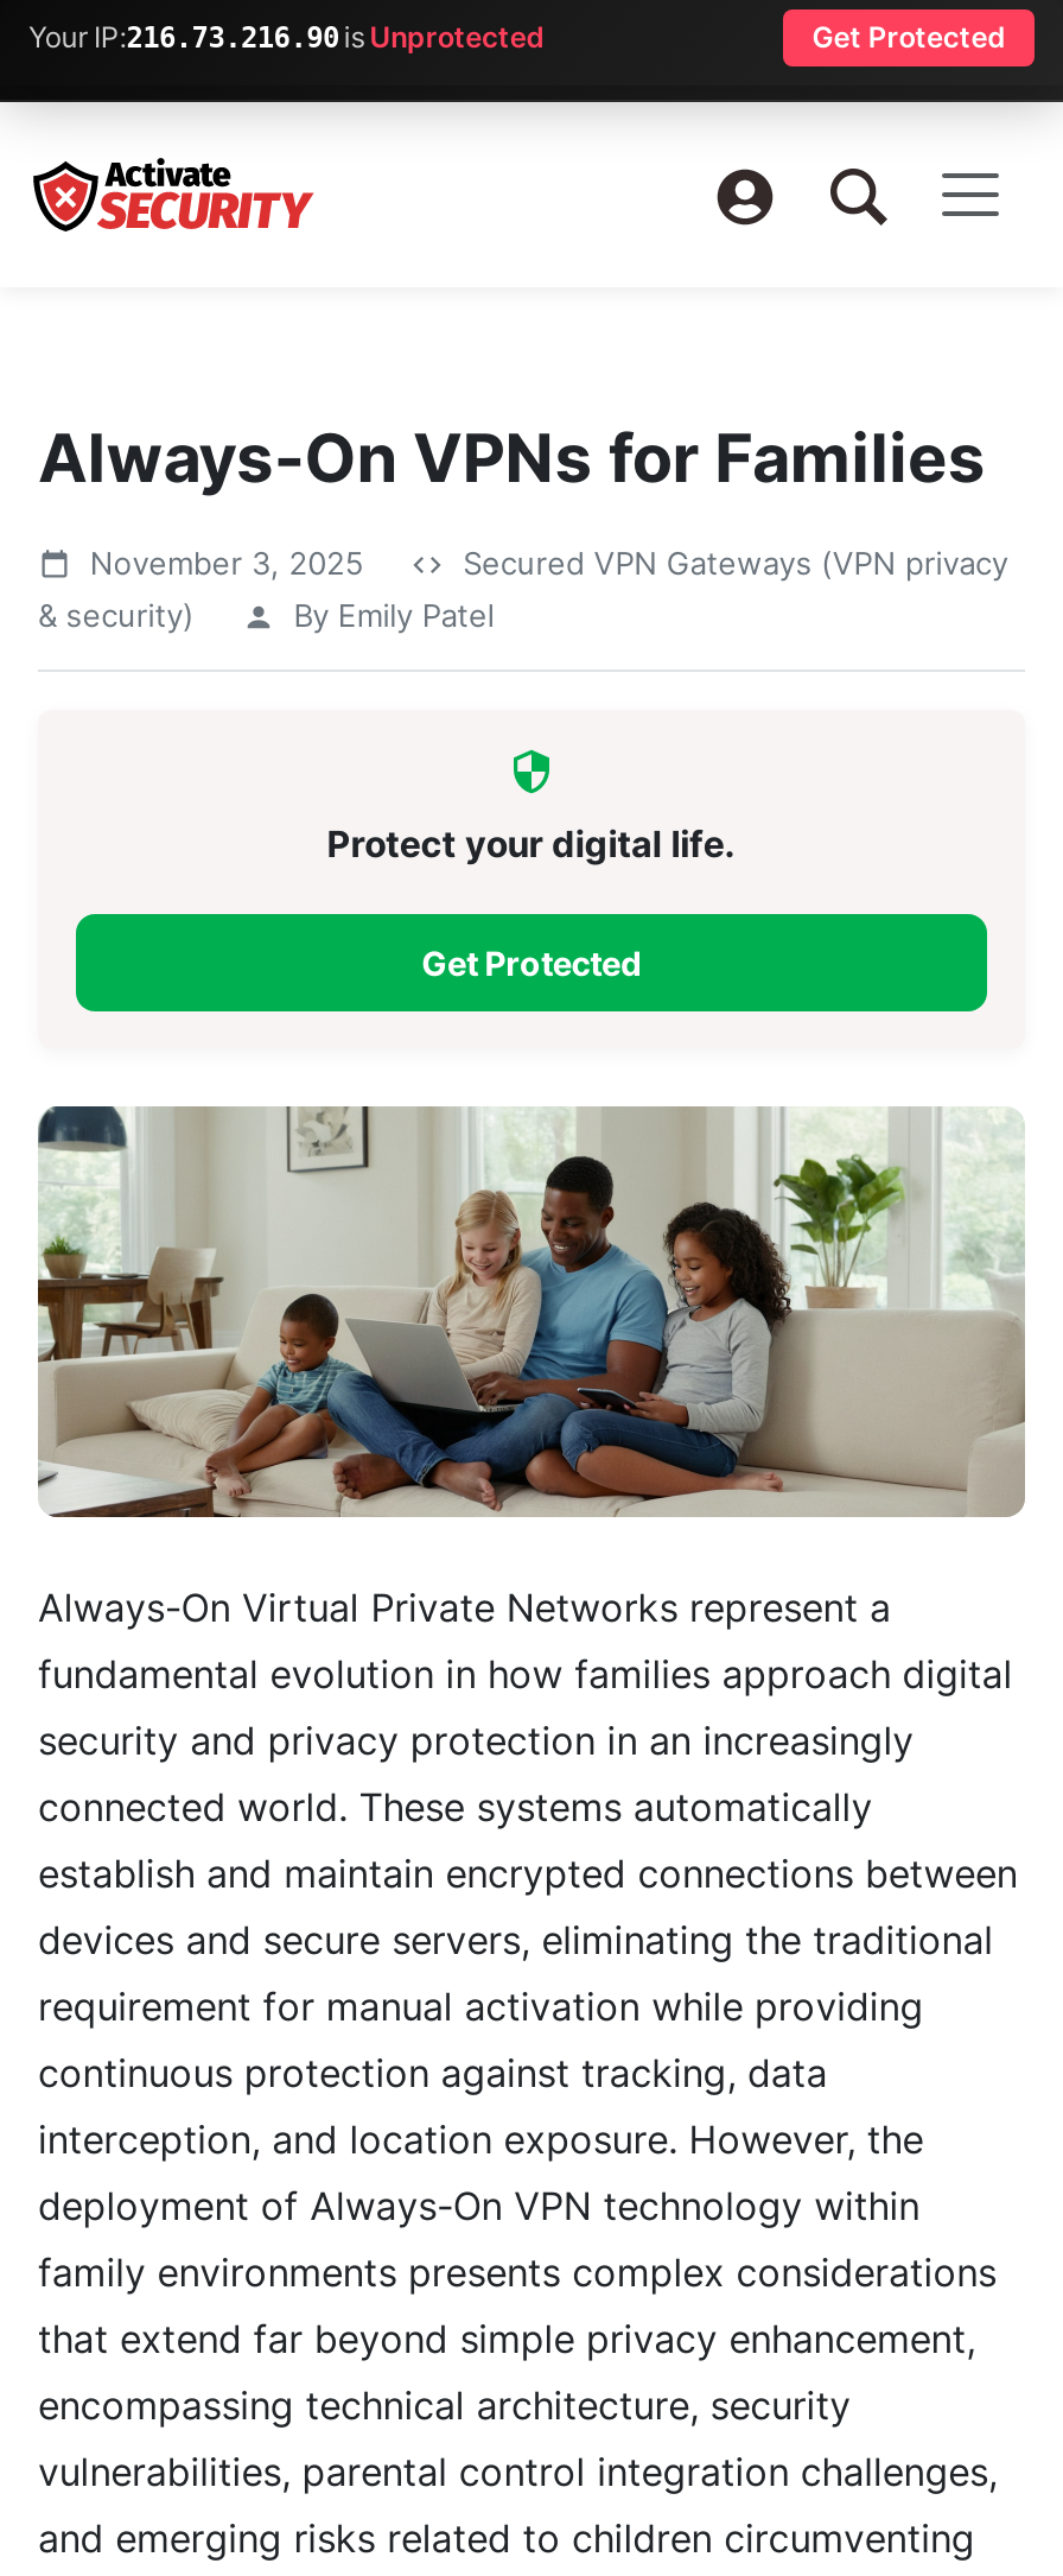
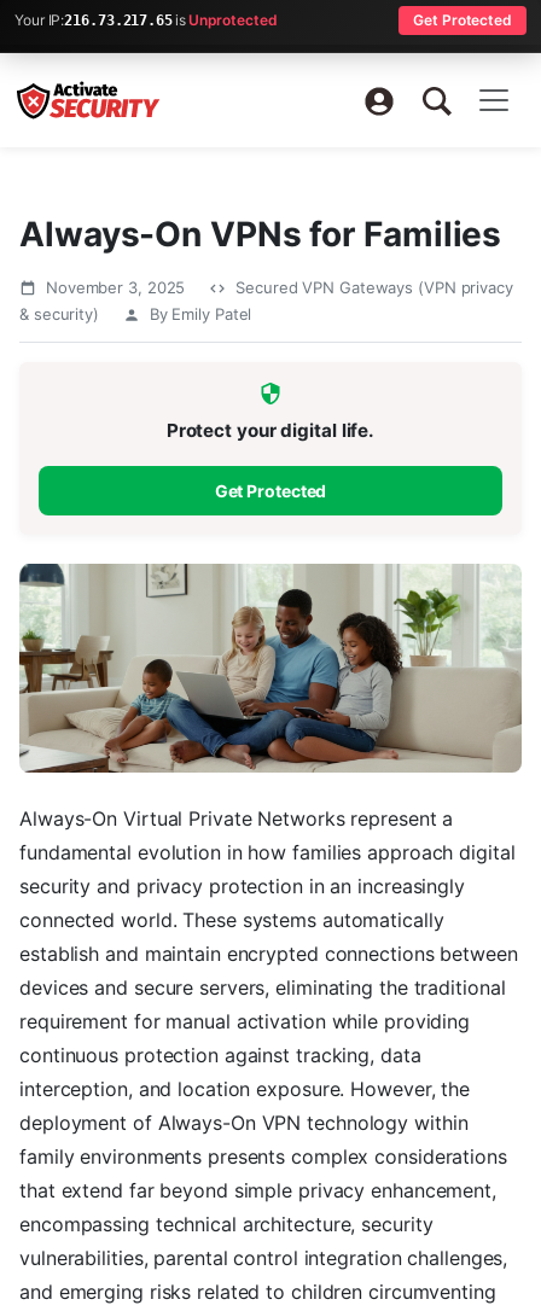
[28,19,545,55] Your IP:216.73.216.90 is Unprotected -> [14,11,277,29] Your IP:216.73.217.65 is Unprotected

